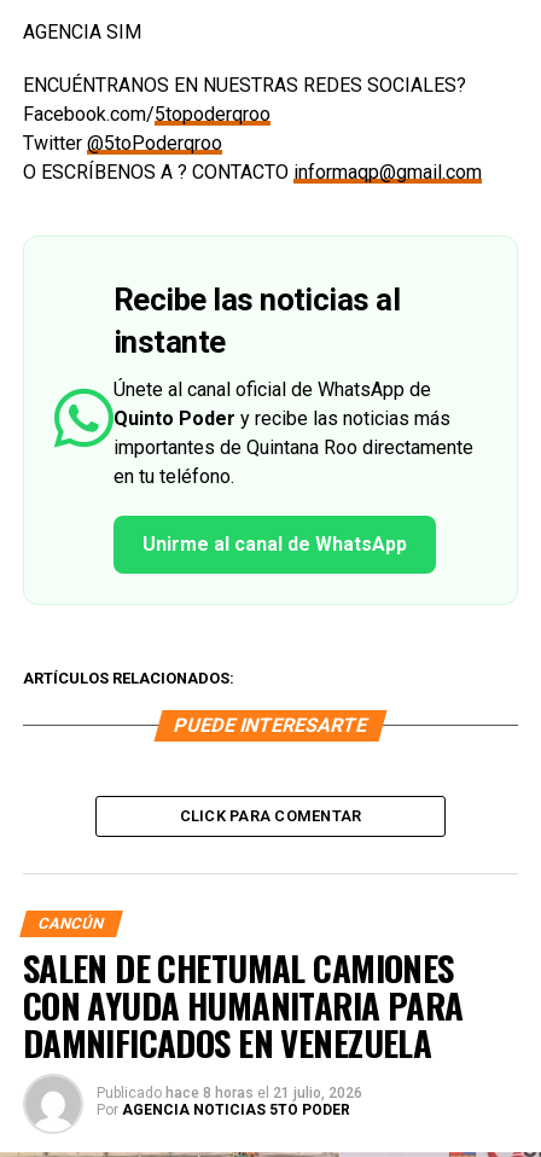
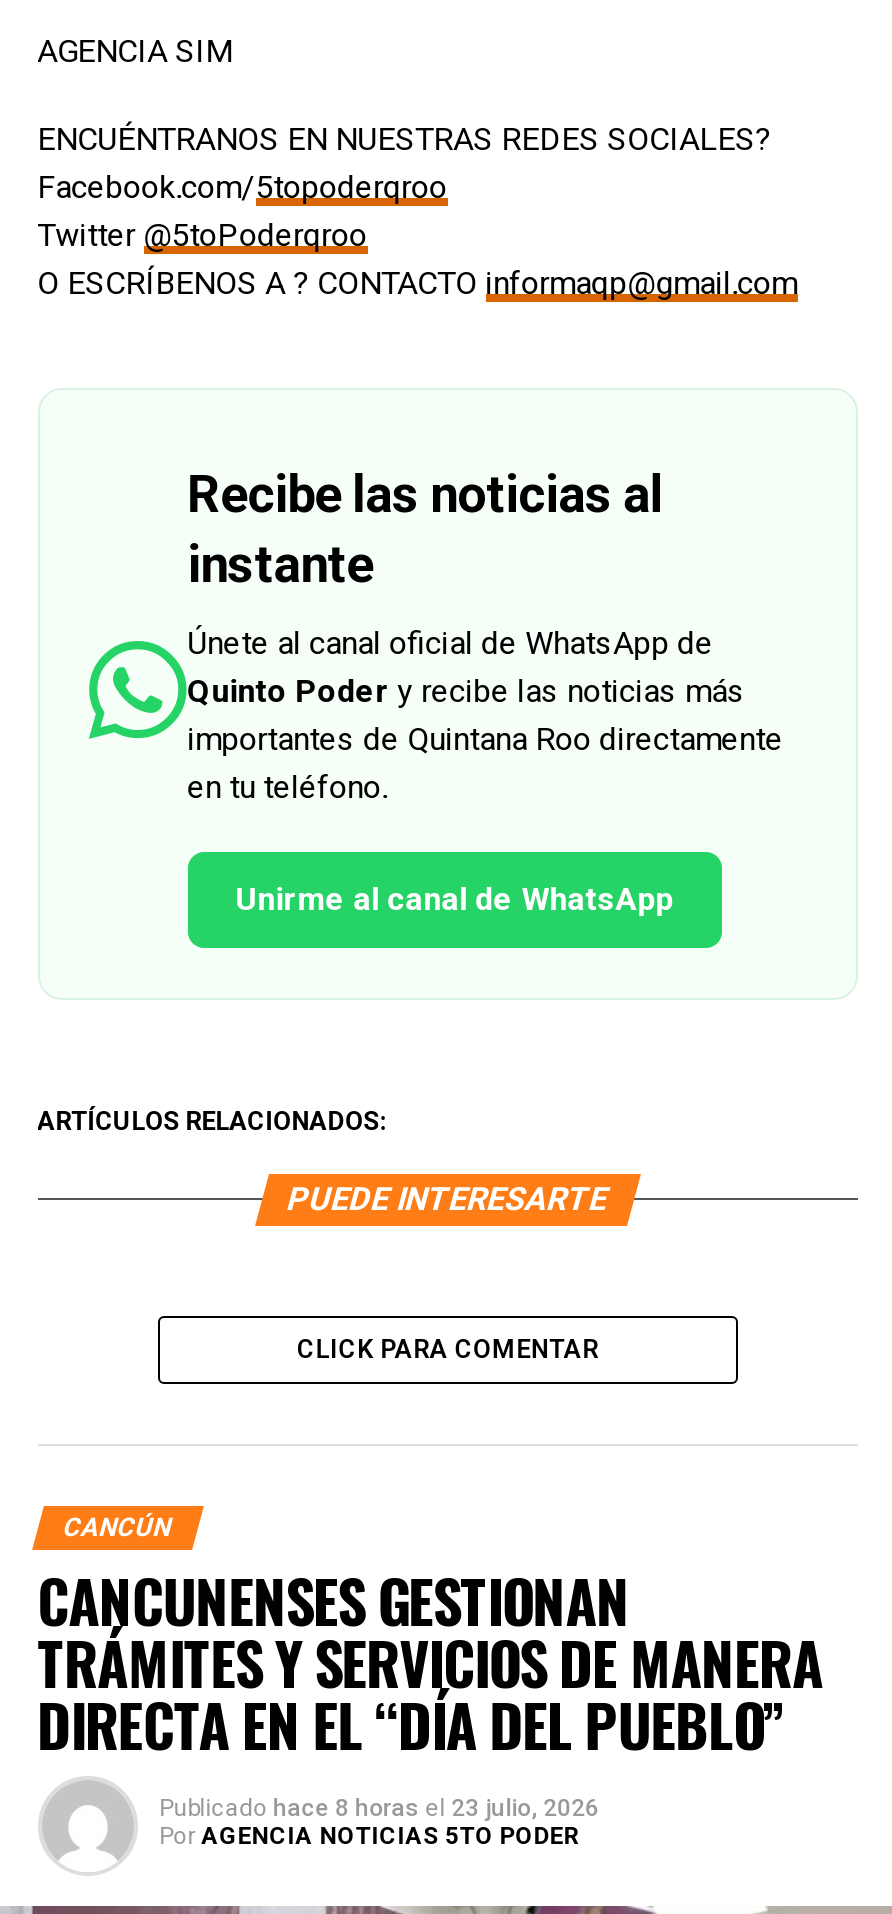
[23,942,463,1101] SALEN DE CHETUMAL CAMIONES | CON AYUDA HUMANITARIA PARA | DAMNIFICADOS EN VENEZUELA | Publicado hace 8 horas el 21 julio, 2026 -> [37,1558,823,1822] CANCUNENSES GESTIONAN | TRÁMITES Y SERVICIOS DE MANERA | DIRECTA EN EL “DÍA DEL PUEBLO” | Publicado hace 8 horas el 23 julio, 2026

